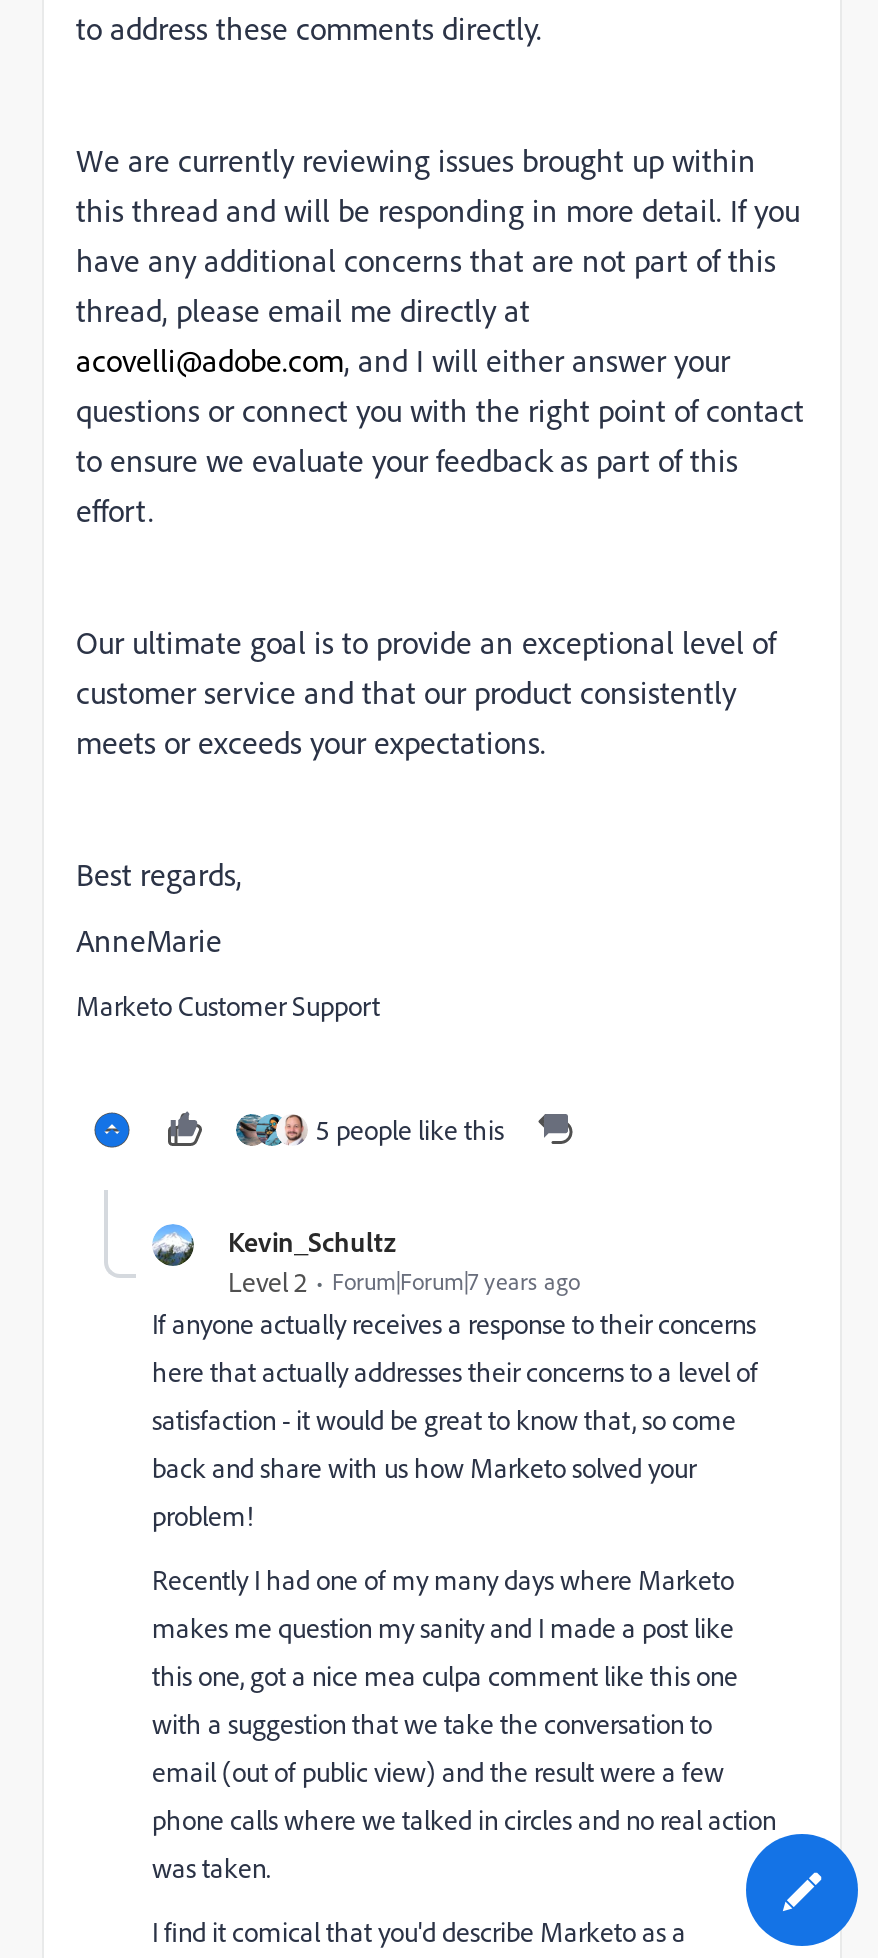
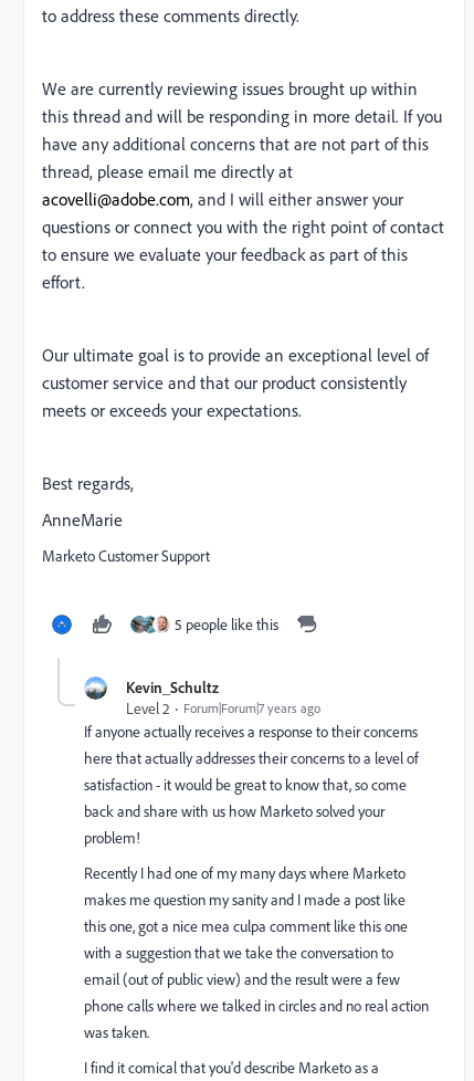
[744,1832,860,1948] [image] -> none

